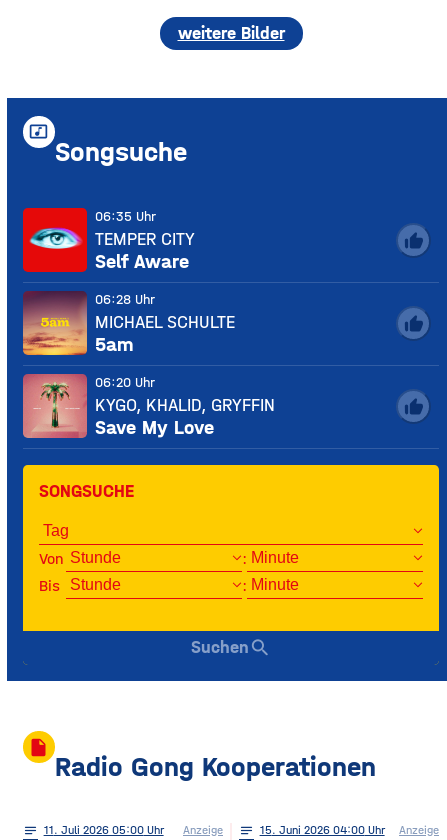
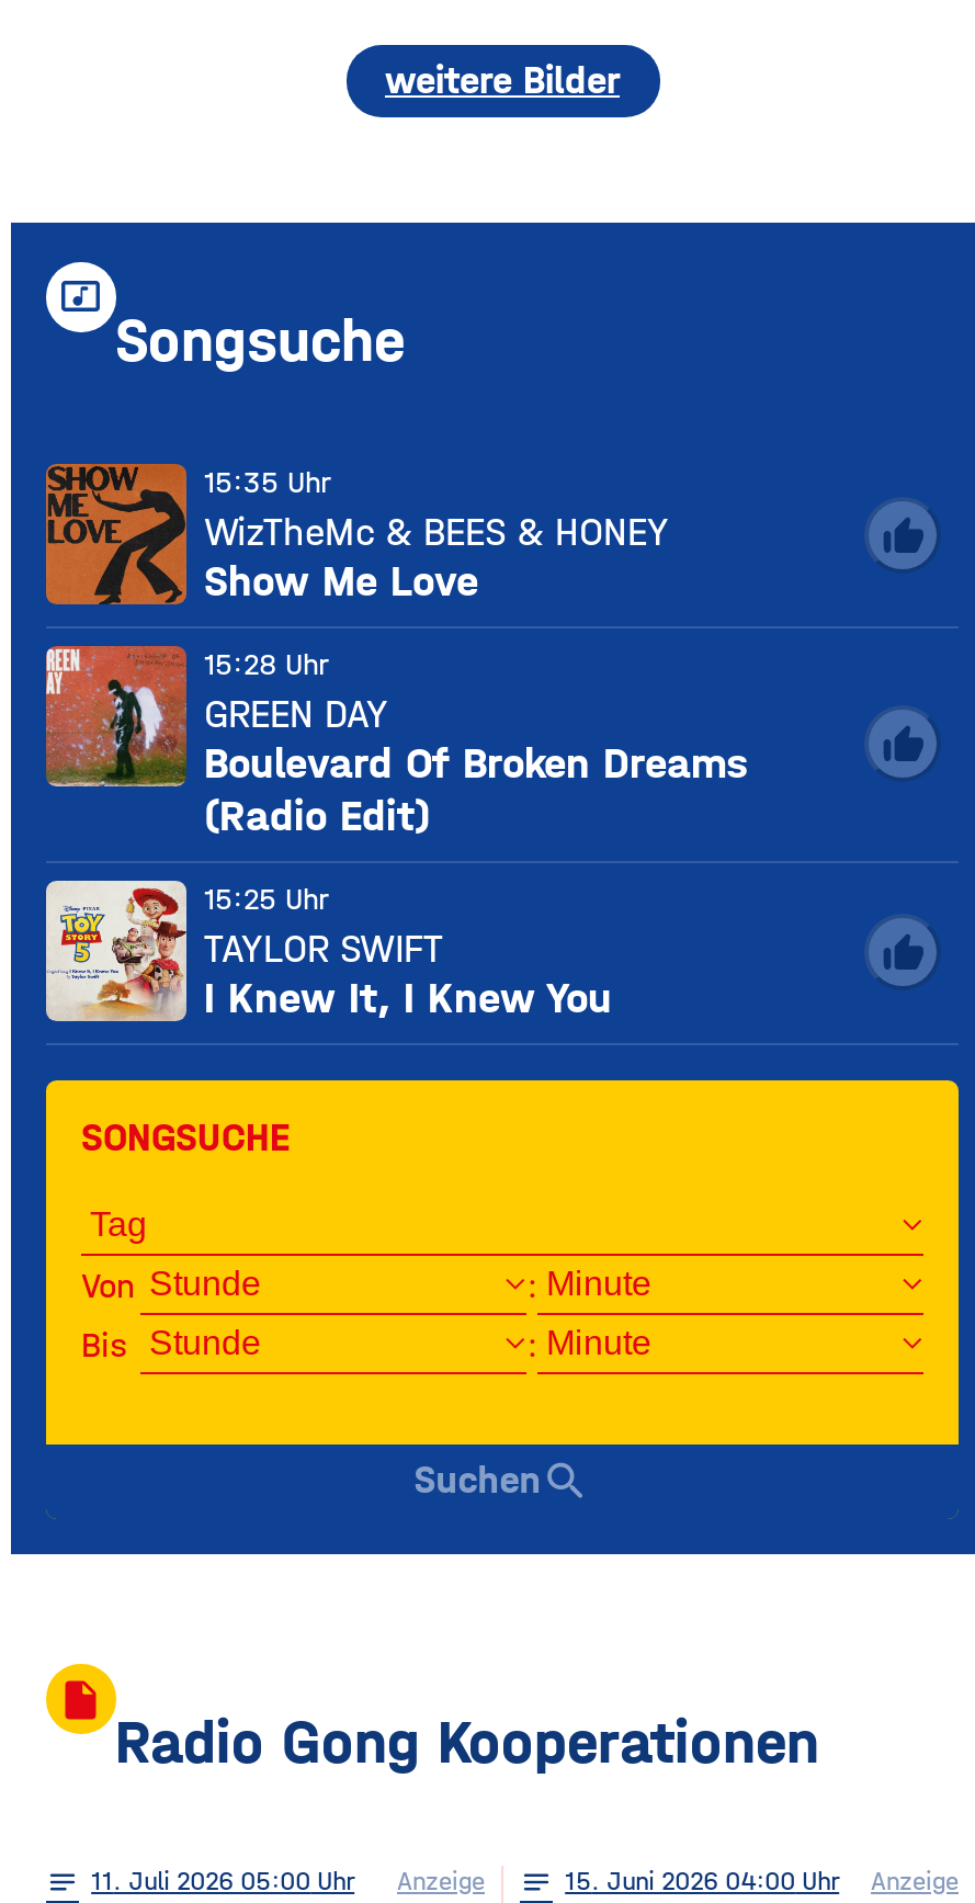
[23,208,195,273] [image] | 06:35 Uhr | TEMPER CITY | Self Aware -> [46,463,669,606] [image] | 15:35 Uhr | WizTheMc & BEES & HONEY | Show Me Love
[22,291,235,356] [image] | 06:28 Uhr | MICHAEL SCHULTE | 5am -> [44,644,748,841] [image] | 15:28 Uhr | GREEN DAY | Boulevard Of Broken Dreams | (Radio Edit)
[22,373,275,439] [image] | 06:20 Uhr | KYGO, KHALID, GRYFFIN | Save My Love -> [44,879,612,1023] [image] | 15:25 Uhr | TAYLOR SWIFT | I Knew It, I Knew You

